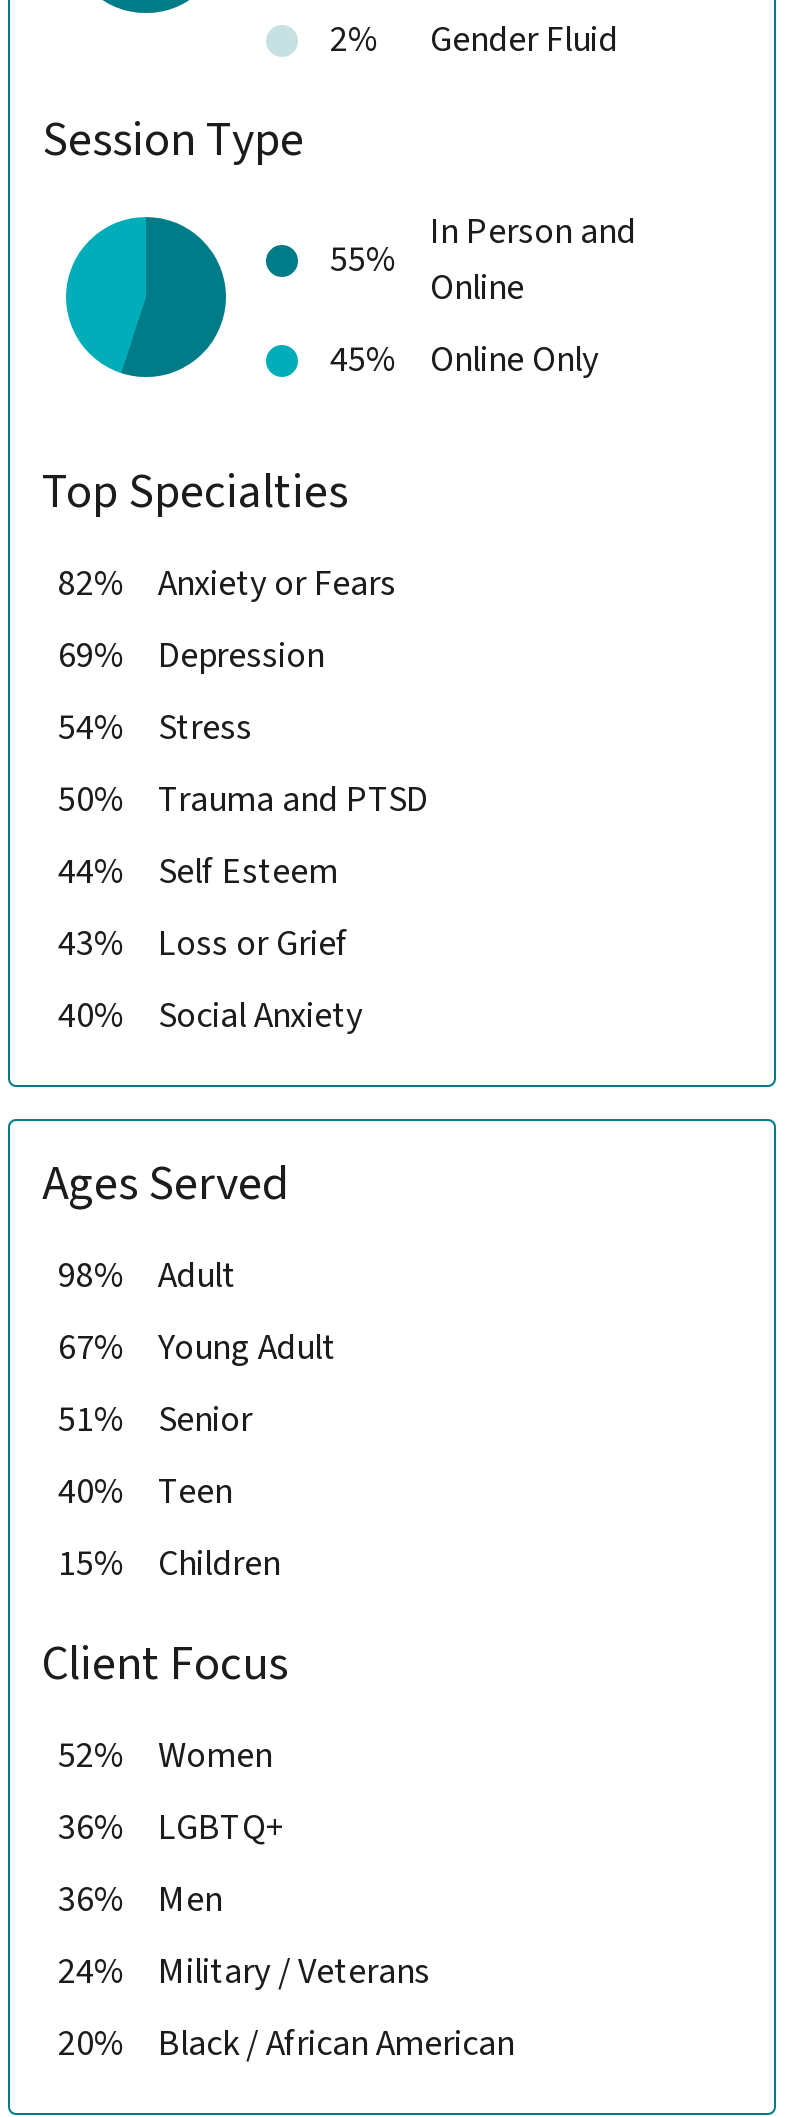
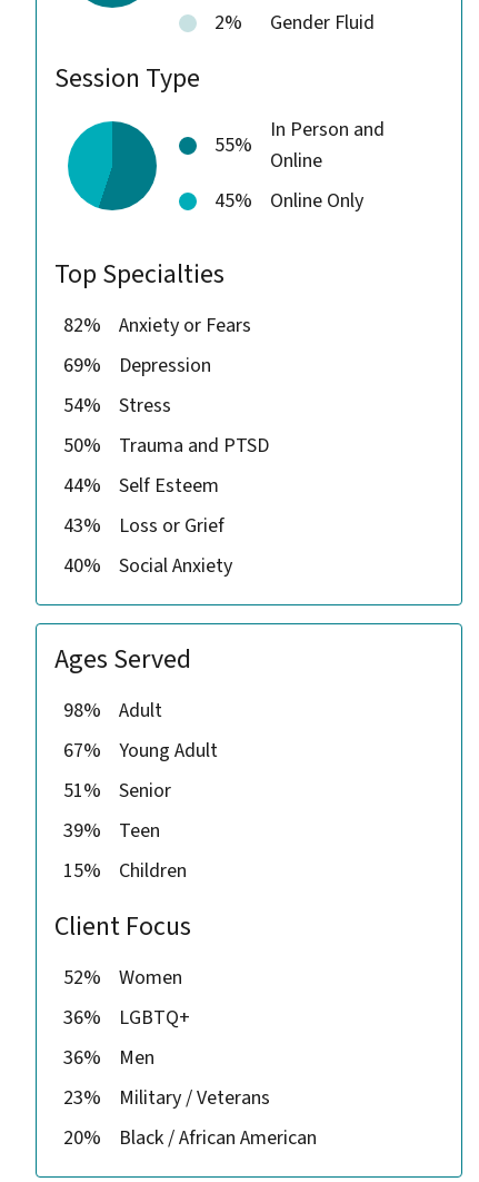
[58,1467,232,1517] 40% Teen -> [63,817,160,844] 39% Teen
[58,1947,430,1997] 24% Military / Veterans -> [63,1084,270,1112] 23% Military / Veterans

